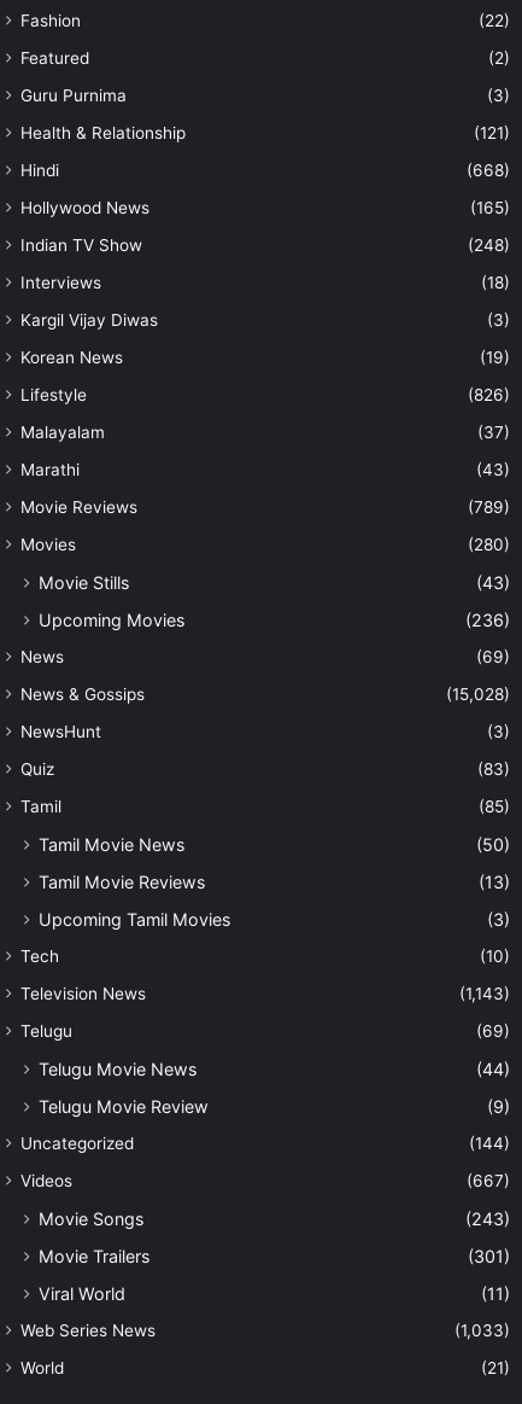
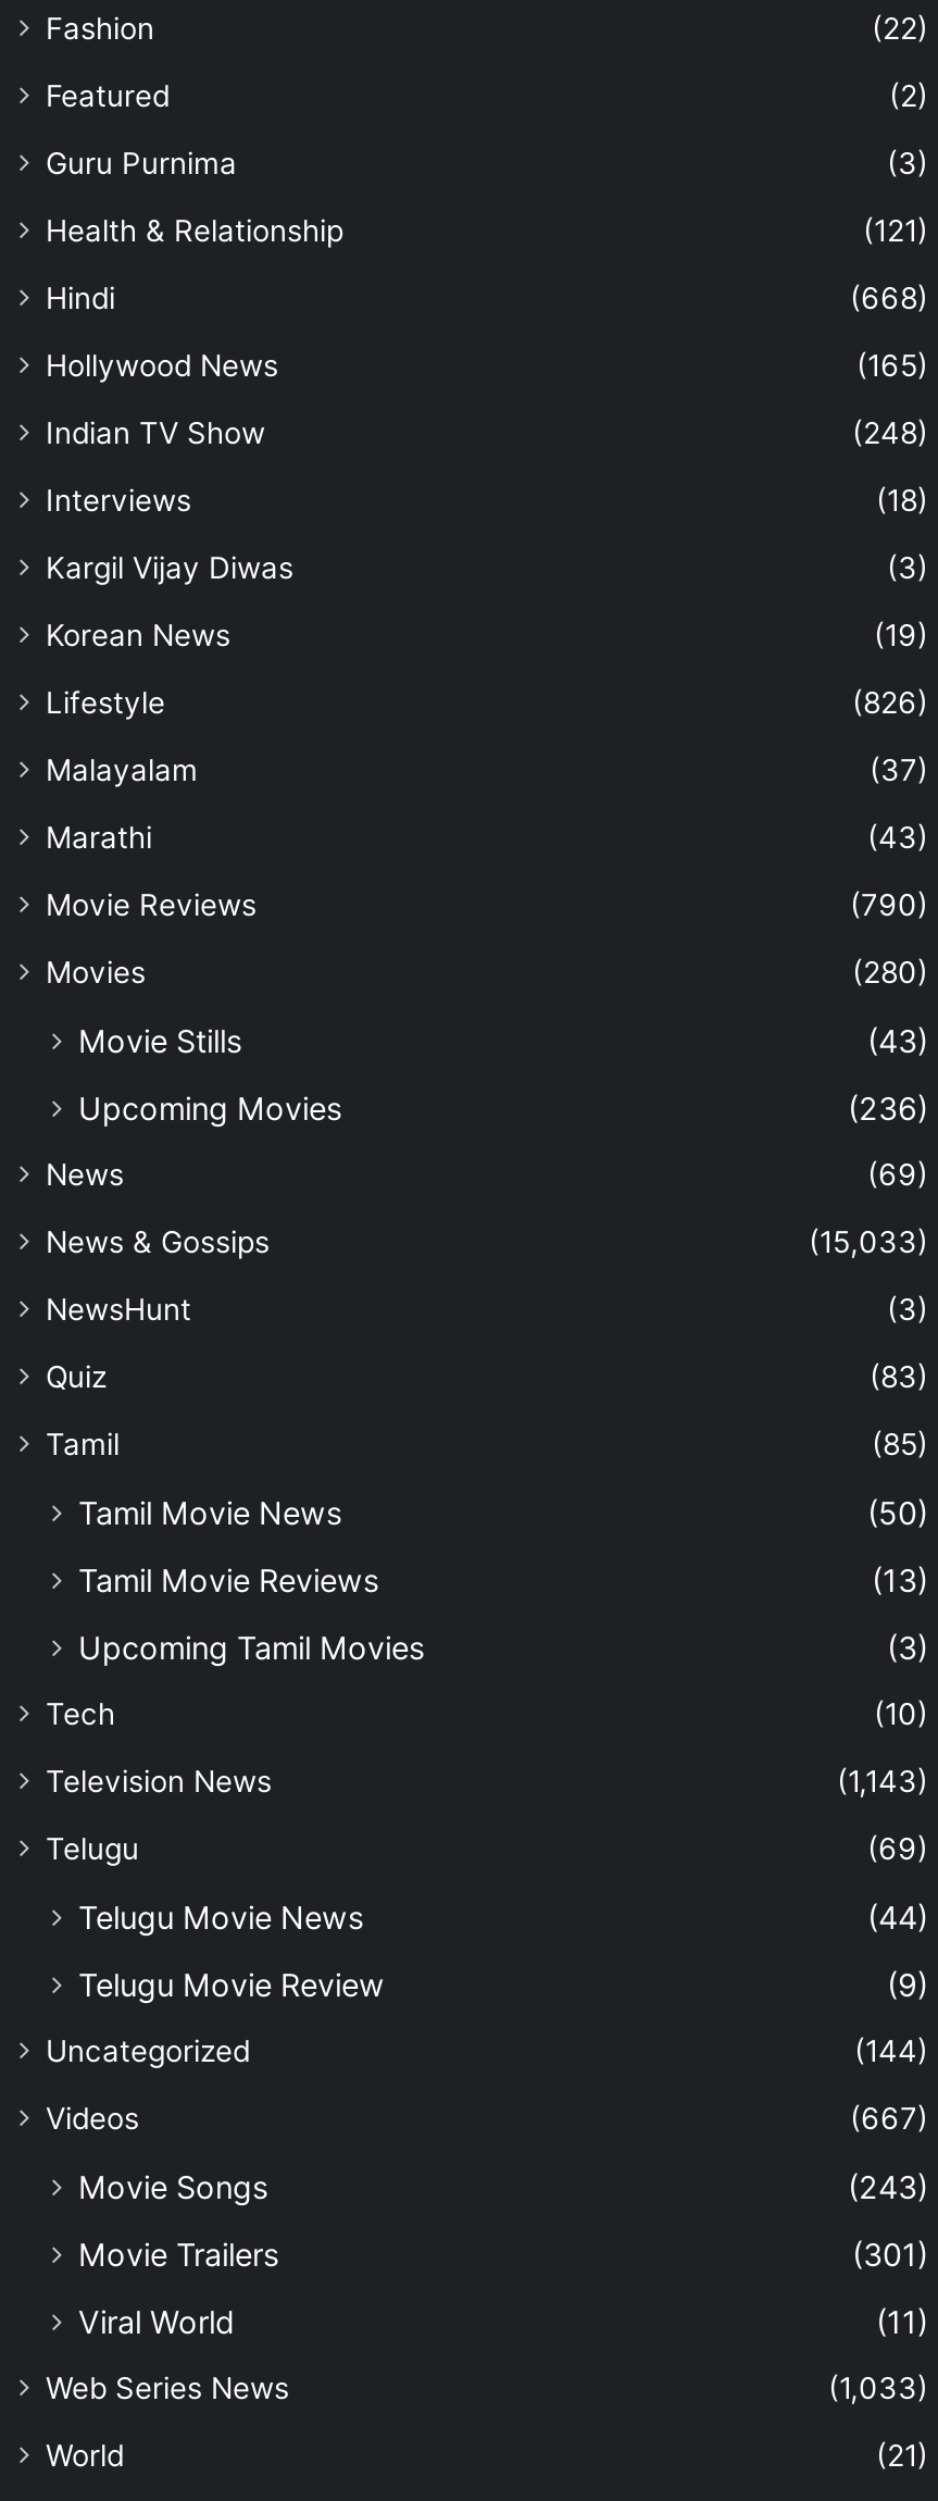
[468,497,510,516] (789) -> [850,887,928,921] (790)
[446,684,510,703] (15,028) -> [809,1224,928,1259] (15,033)

